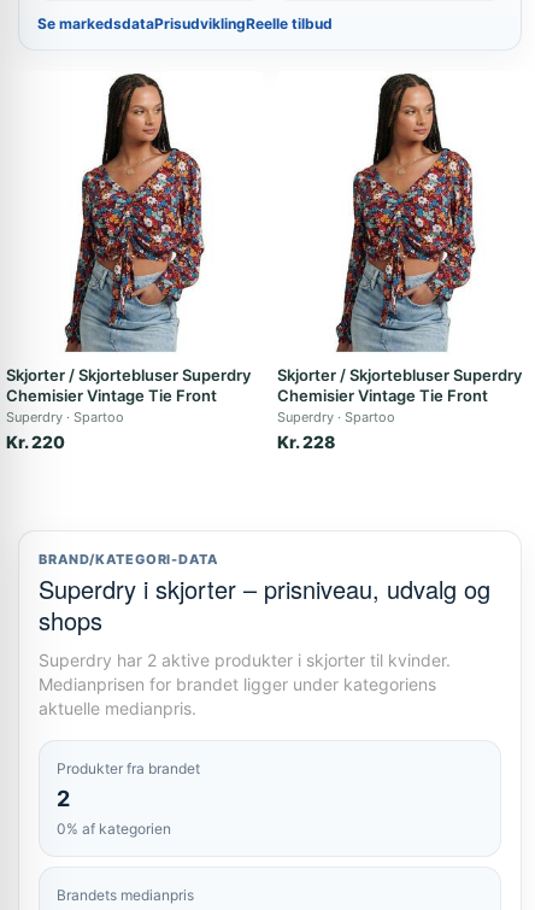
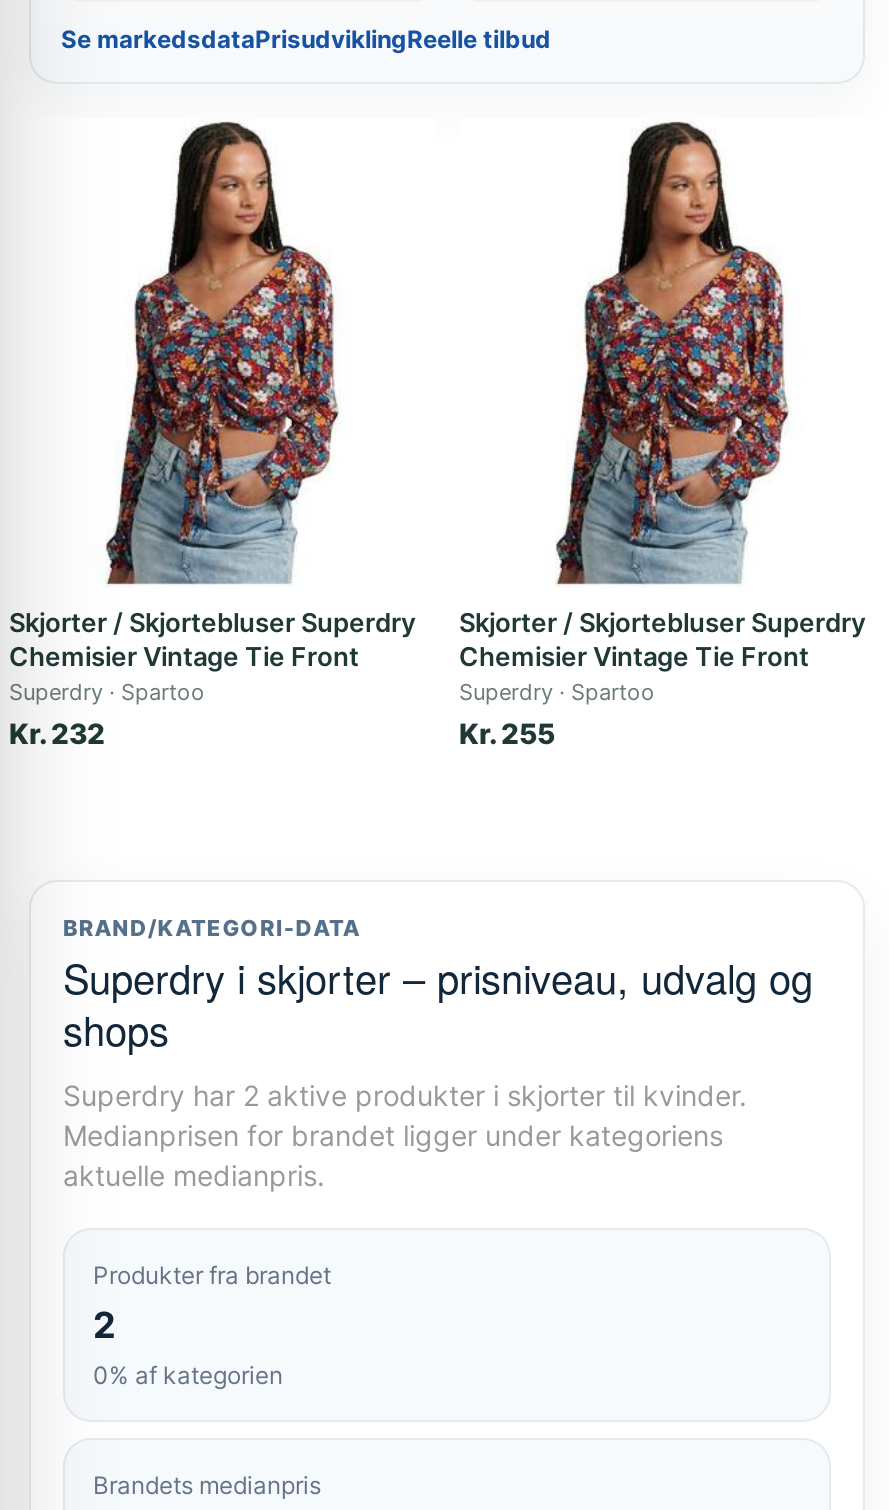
[6,431,65,452] Kr. 220 -> [9,716,105,750] Kr. 232
[277,431,335,452] Kr. 228 -> [459,716,555,750] Kr. 255

